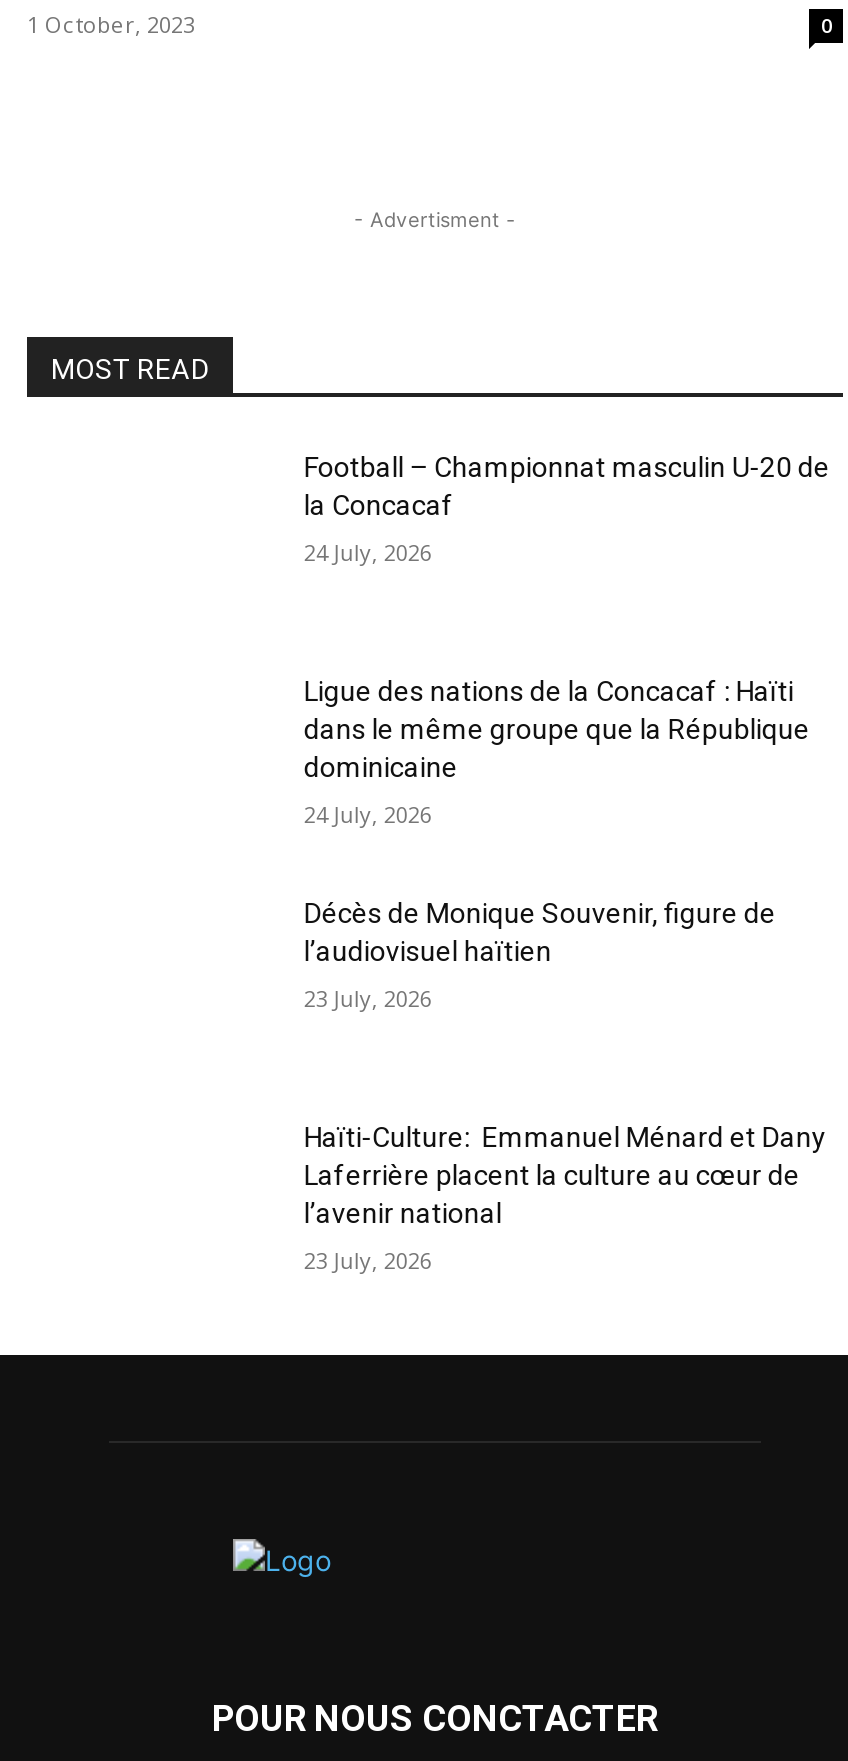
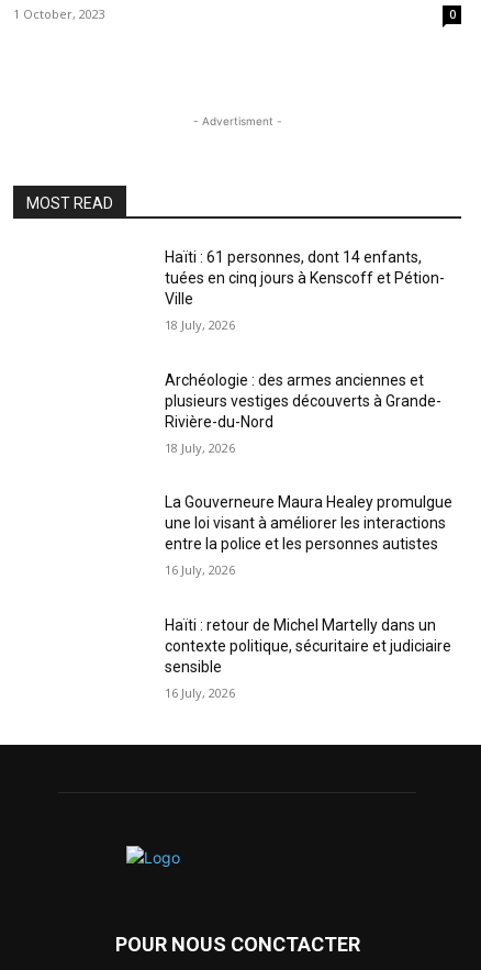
[304,451,830,521] Football – Championnat masculin U-20 de | la Concacaf -> [165,248,445,308] Haïti : 61 personnes, dont 14 enfants, | tuées en cinq jours à Kenscoff et Pétion- | Ville
[304,537,432,567] 24 July, 2026 -> [165,316,235,333] 18 July, 2026
[304,674,810,782] Ligue des nations de la Concacaf : Haïti | dans le même groupe que la République | dominicaine -> [165,371,442,430] Archéologie : des armes anciennes et | plusieurs vestiges découverts à Grande- | Rivière-du-Nord
[304,798,432,828] 24 July, 2026 -> [165,439,235,456] 18 July, 2026
[304,898,776,968] Décès de Monique Souvenir, figure de | l’audiovisuel haïtien -> [165,494,453,553] La Gouverneure Maura Healey promulgue | une loi visant à améliorer les interactions | entre la police et les personnes autistes
[304,984,432,1014] 23 July, 2026 -> [165,562,235,578] 16 July, 2026
[304,1121,826,1229] Haïti-Culture: Emmanuel Ménard et Dany | Laferrière placent la culture au cœur de | l’avenir national -> [165,616,452,676] Haïti : retour de Michel Martelly dans un | contexte politique, sécuritaire et judiciaire | sensible
[304,1245,432,1275] 23 July, 2026 -> [165,684,235,701] 16 July, 2026

